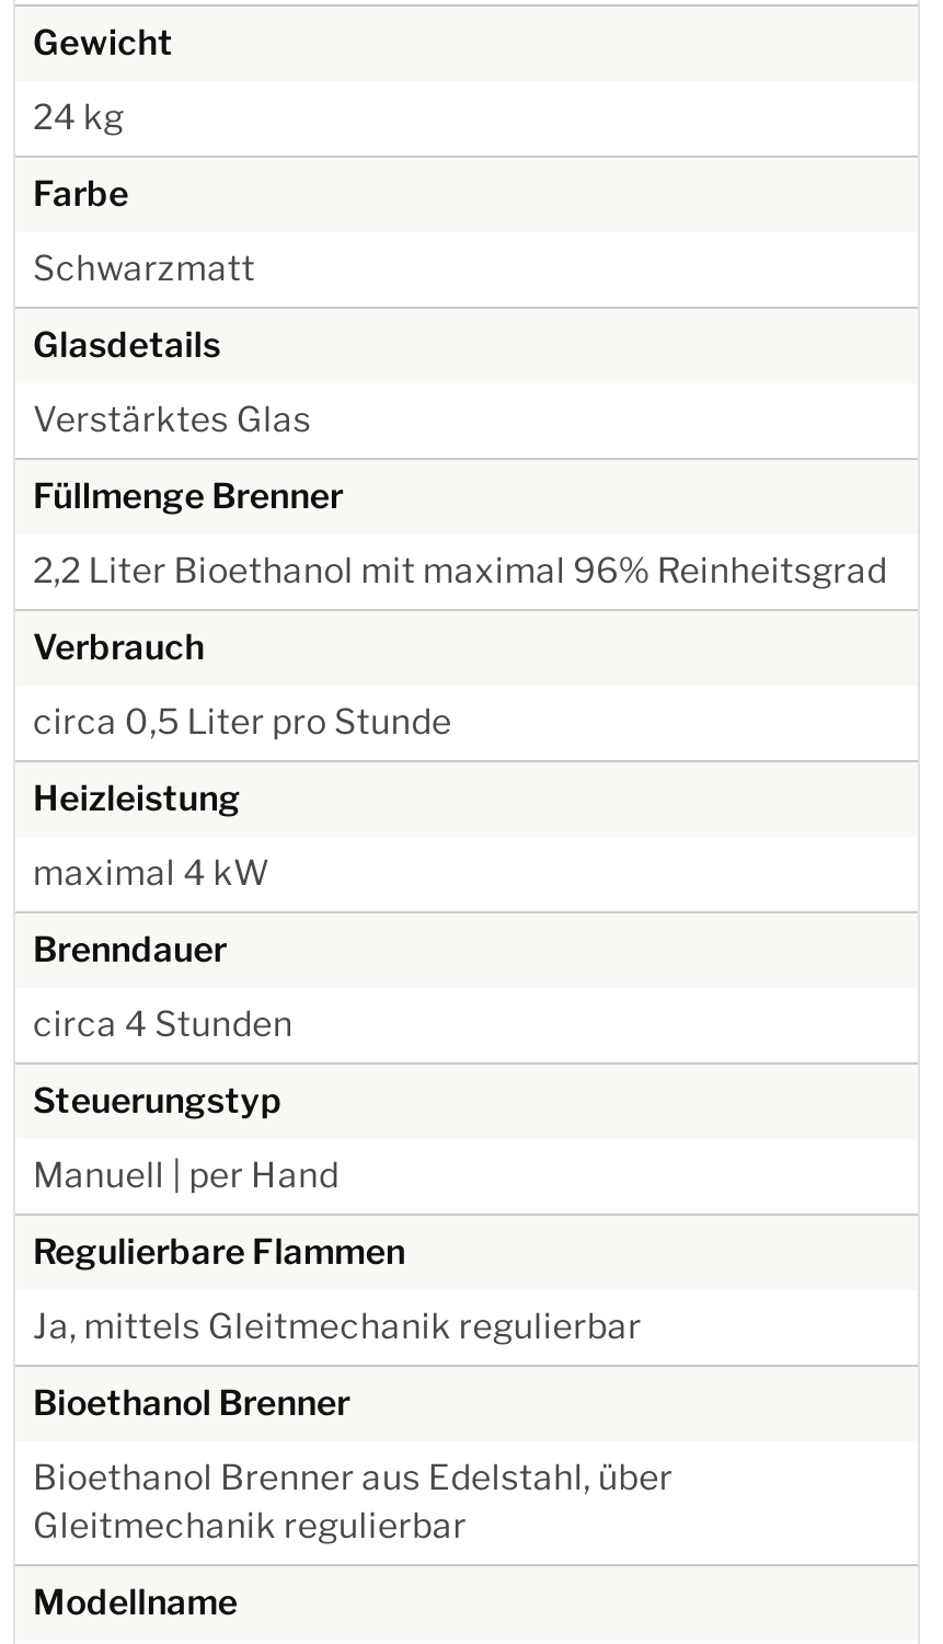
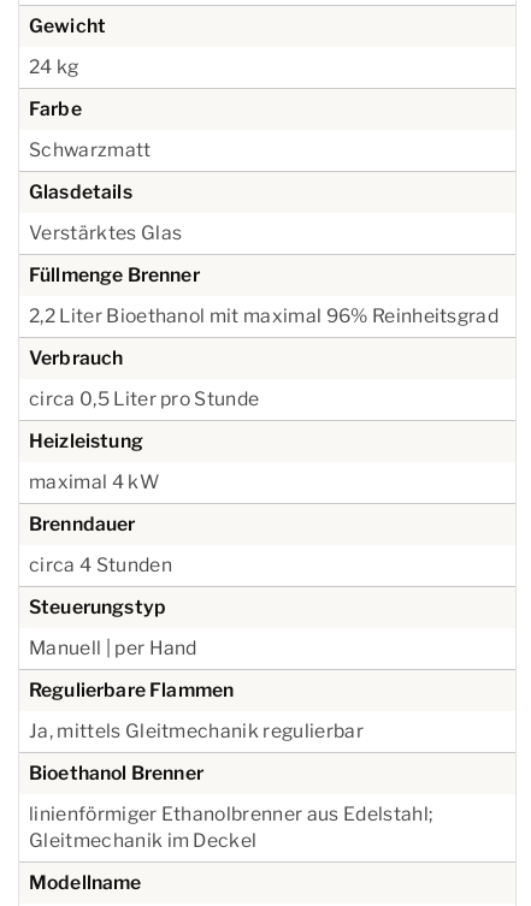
[33,1457,673,1547] Bioethanol Brenner aus Edelstahl, über | Gleitmechanik regulierbar -> [29,802,434,852] linienförmiger Ethanolbrenner aus Edelstahl; | Gleitmechanik im Deckel

